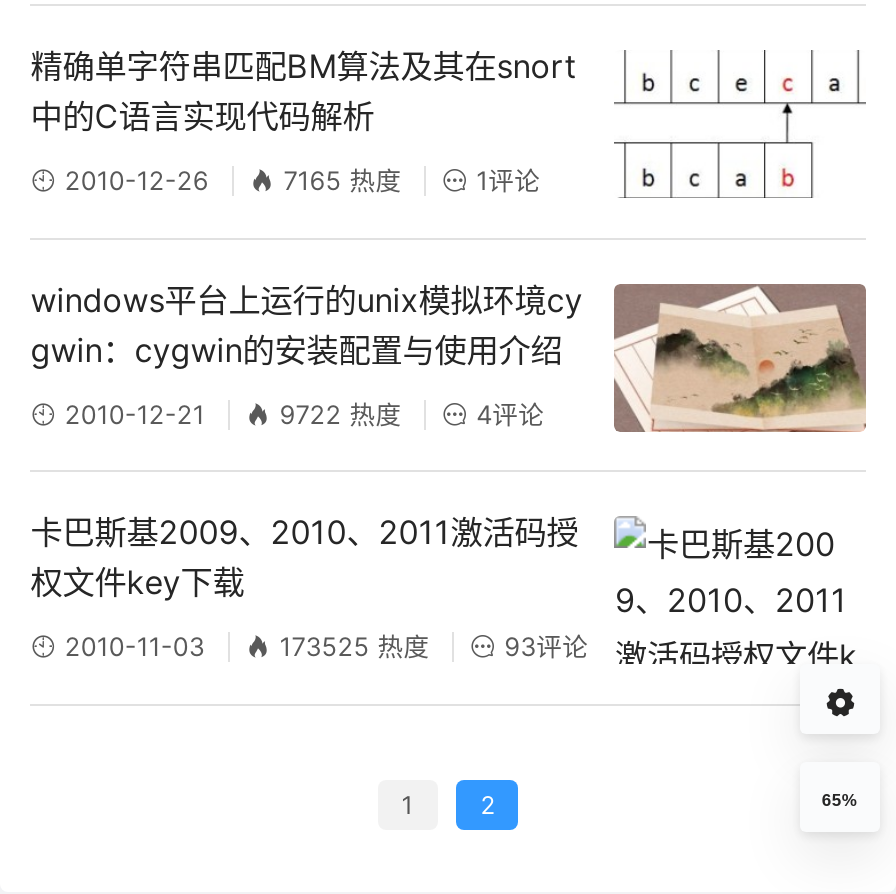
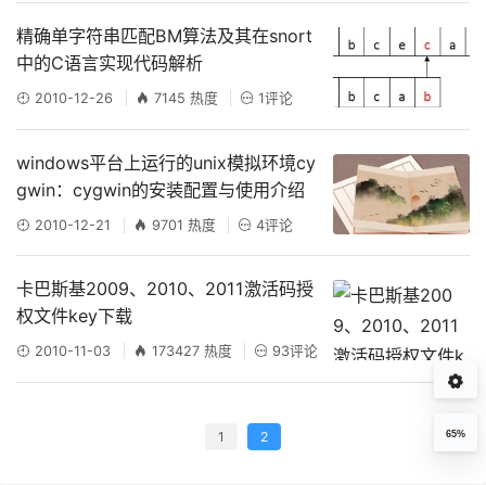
[283,167,409,197] 7165 热度 -> [154,90,222,107] 7145 热度
[279,400,409,430] 9722 热度 -> [152,217,220,233] 9701 热度
[279,632,437,662] 173525 热度 -> [152,343,236,359] 173427 热度

